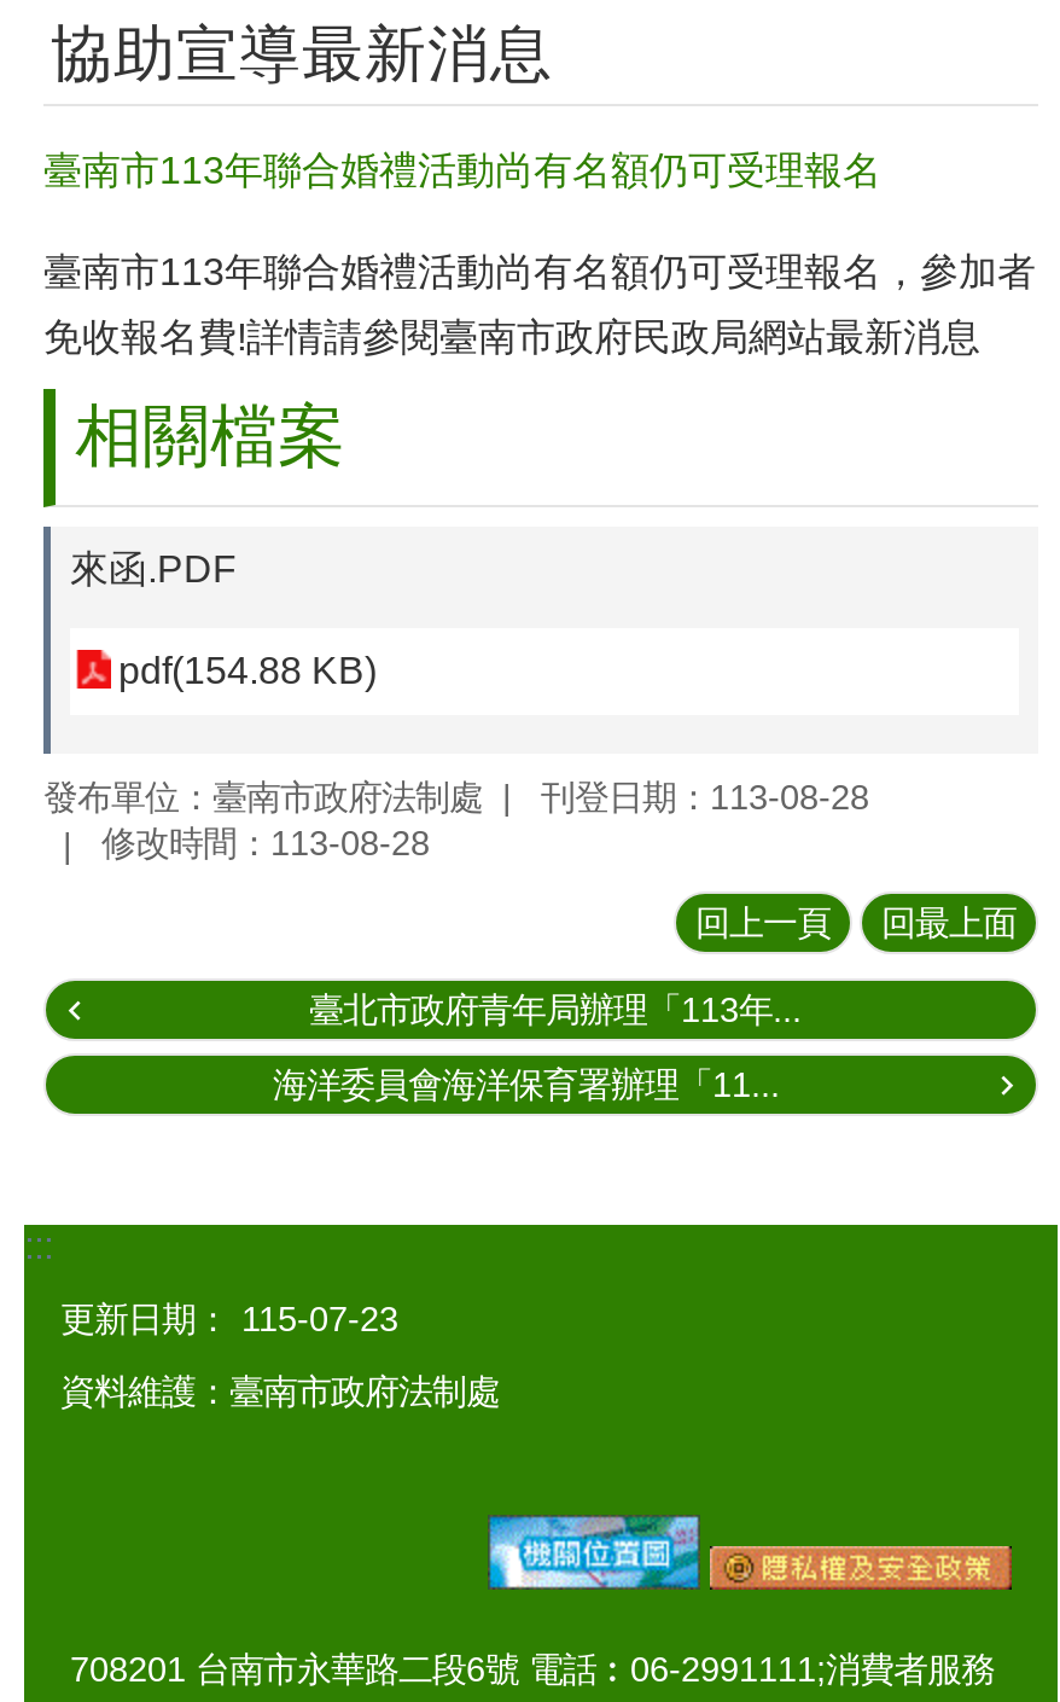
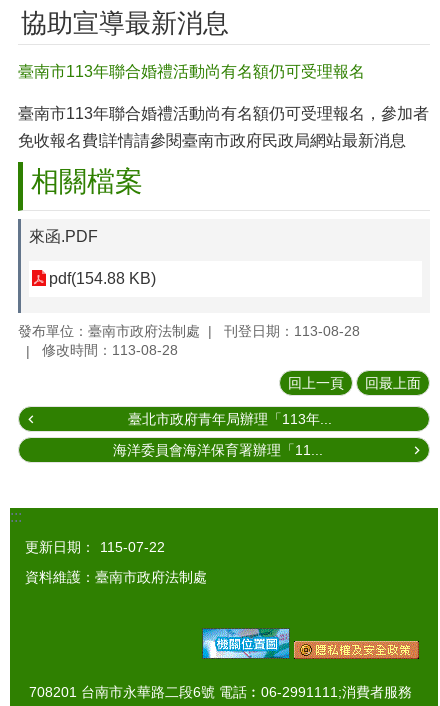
[60,1301,398,1339] 更新日期： 115-07-23 -> [25,539,165,555] 更新日期： 115-07-22

